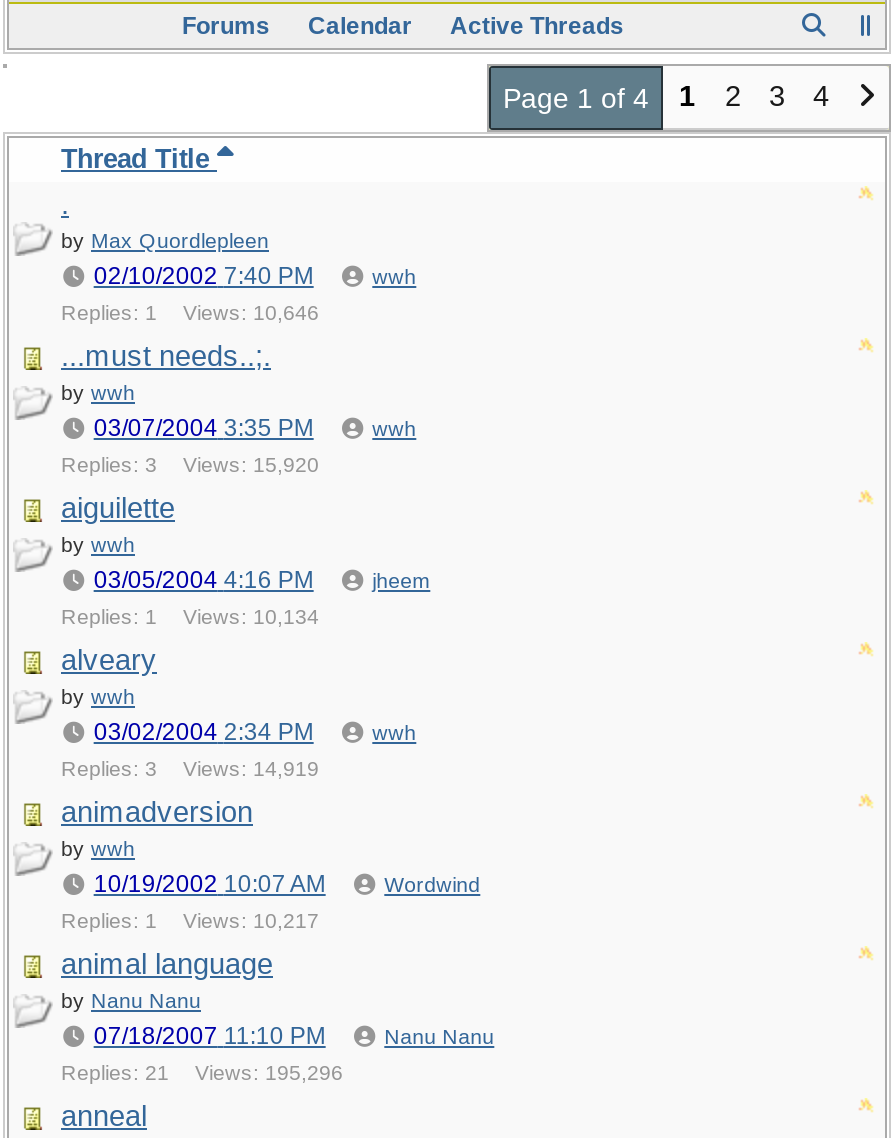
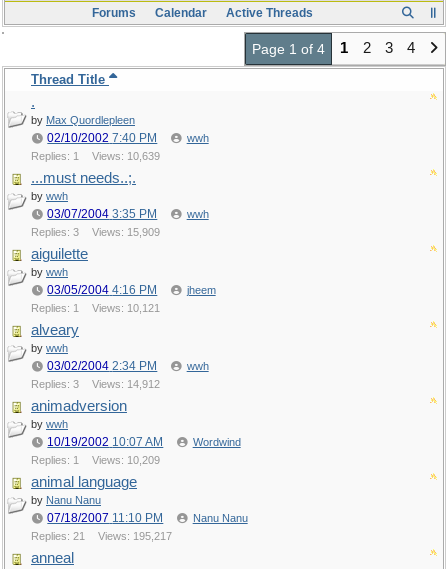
[61,300,319,324] Replies: 1 Views: 10,646 -> [31,150,160,162] Replies: 1 Views: 10,639
[61,452,319,476] Replies: 3 Views: 15,920 -> [31,226,160,238] Replies: 3 Views: 15,909
[61,604,319,628] Replies: 1 Views: 10,134 -> [31,302,160,314] Replies: 1 Views: 10,121
[61,756,319,780] Replies: 3 Views: 14,919 -> [31,378,160,390] Replies: 3 Views: 14,912
[61,908,319,932] Replies: 1 Views: 10,217 -> [31,454,160,466] Replies: 1 Views: 10,209
[61,1060,343,1084] Replies: 21 Views: 195,296 -> [31,530,172,542] Replies: 21 Views: 195,217

